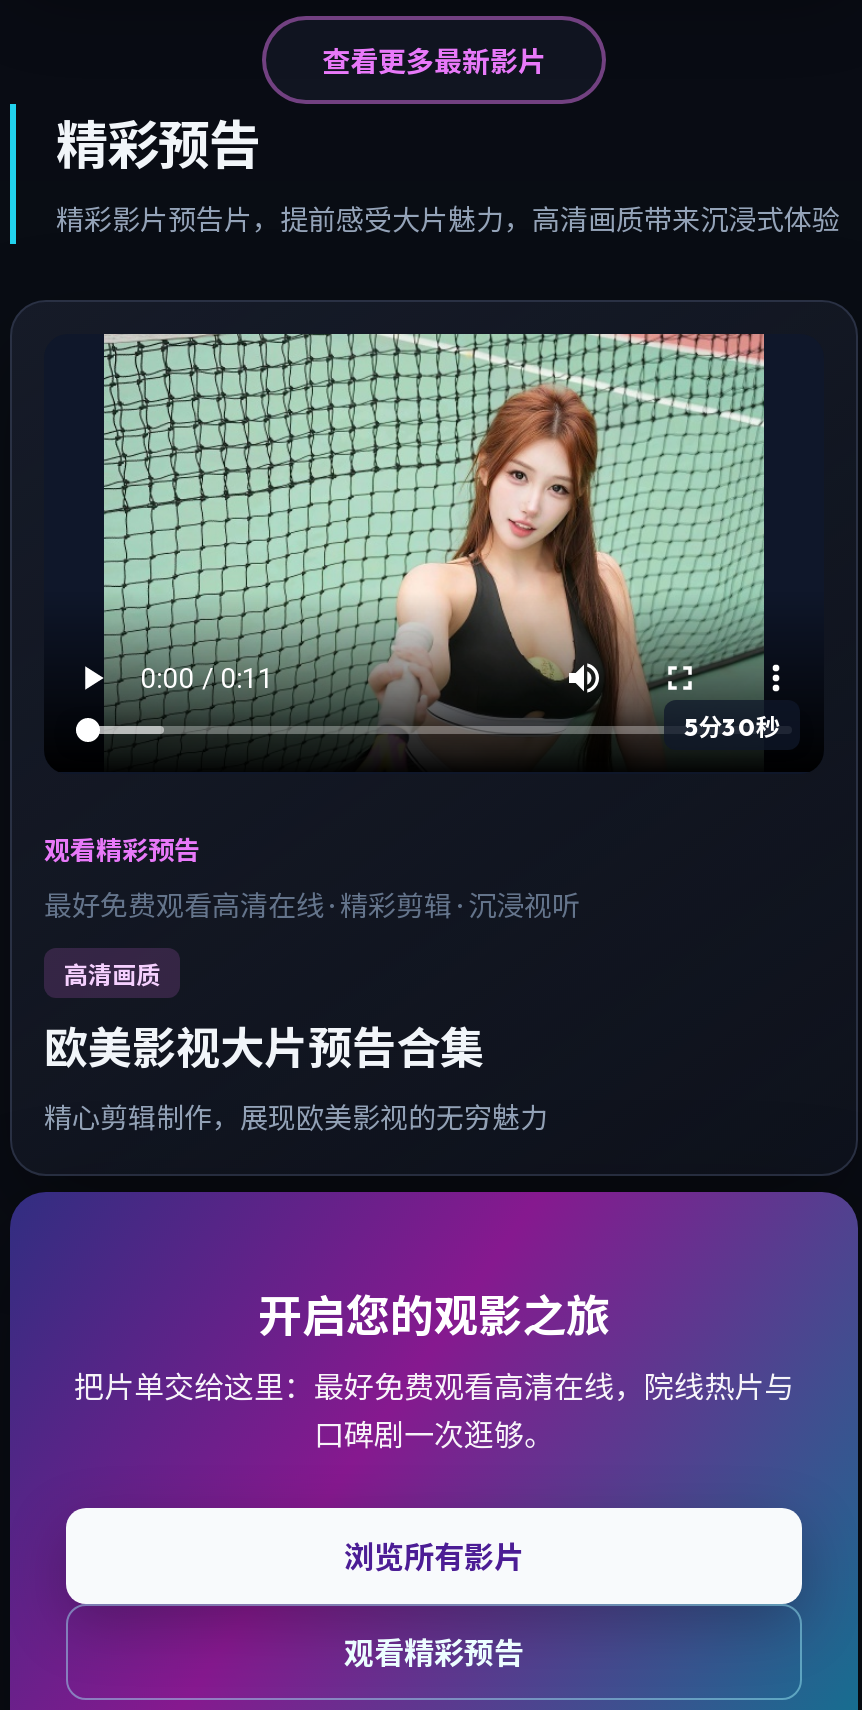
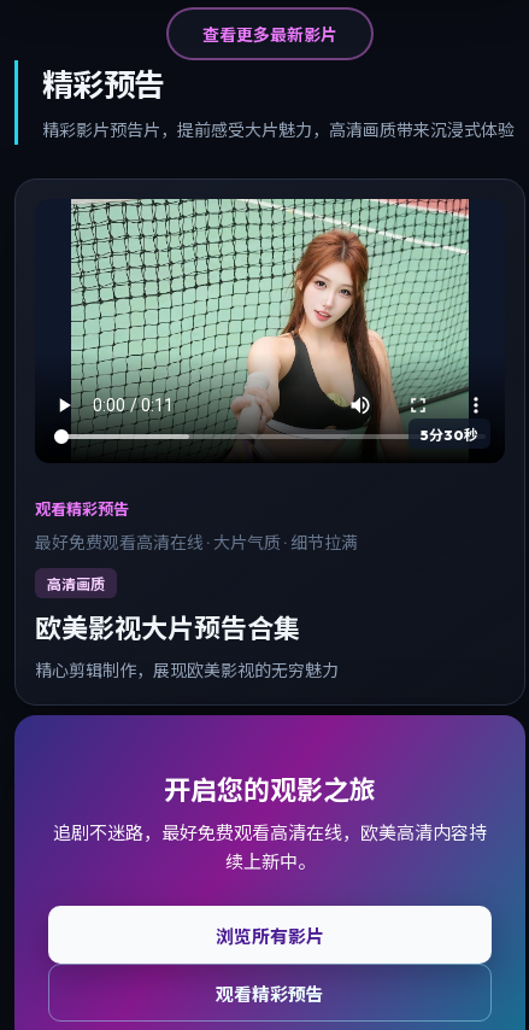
[44,887,580,923] 最好免费观看高清在线 · 精彩剪辑 · 沉浸视听 -> [35,532,358,554] 最好免费观看高清在线 · 大片气质 · 细节拉满
[74,1367,794,1453] 把片单交给这里：最好免费观看高清在线，院线热片与 | 口碑剧一次逛够。 -> [53,822,487,874] 追剧不迷路，最好免费观看高清在线，欧美高清内容持 | 续上新中。

